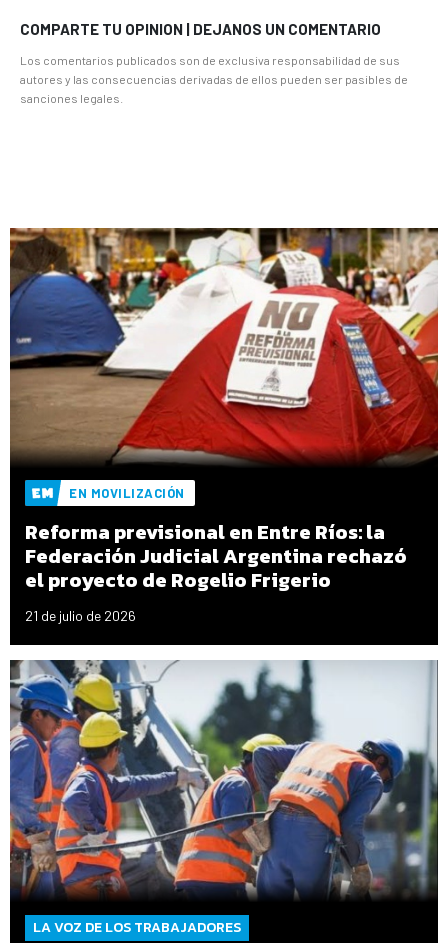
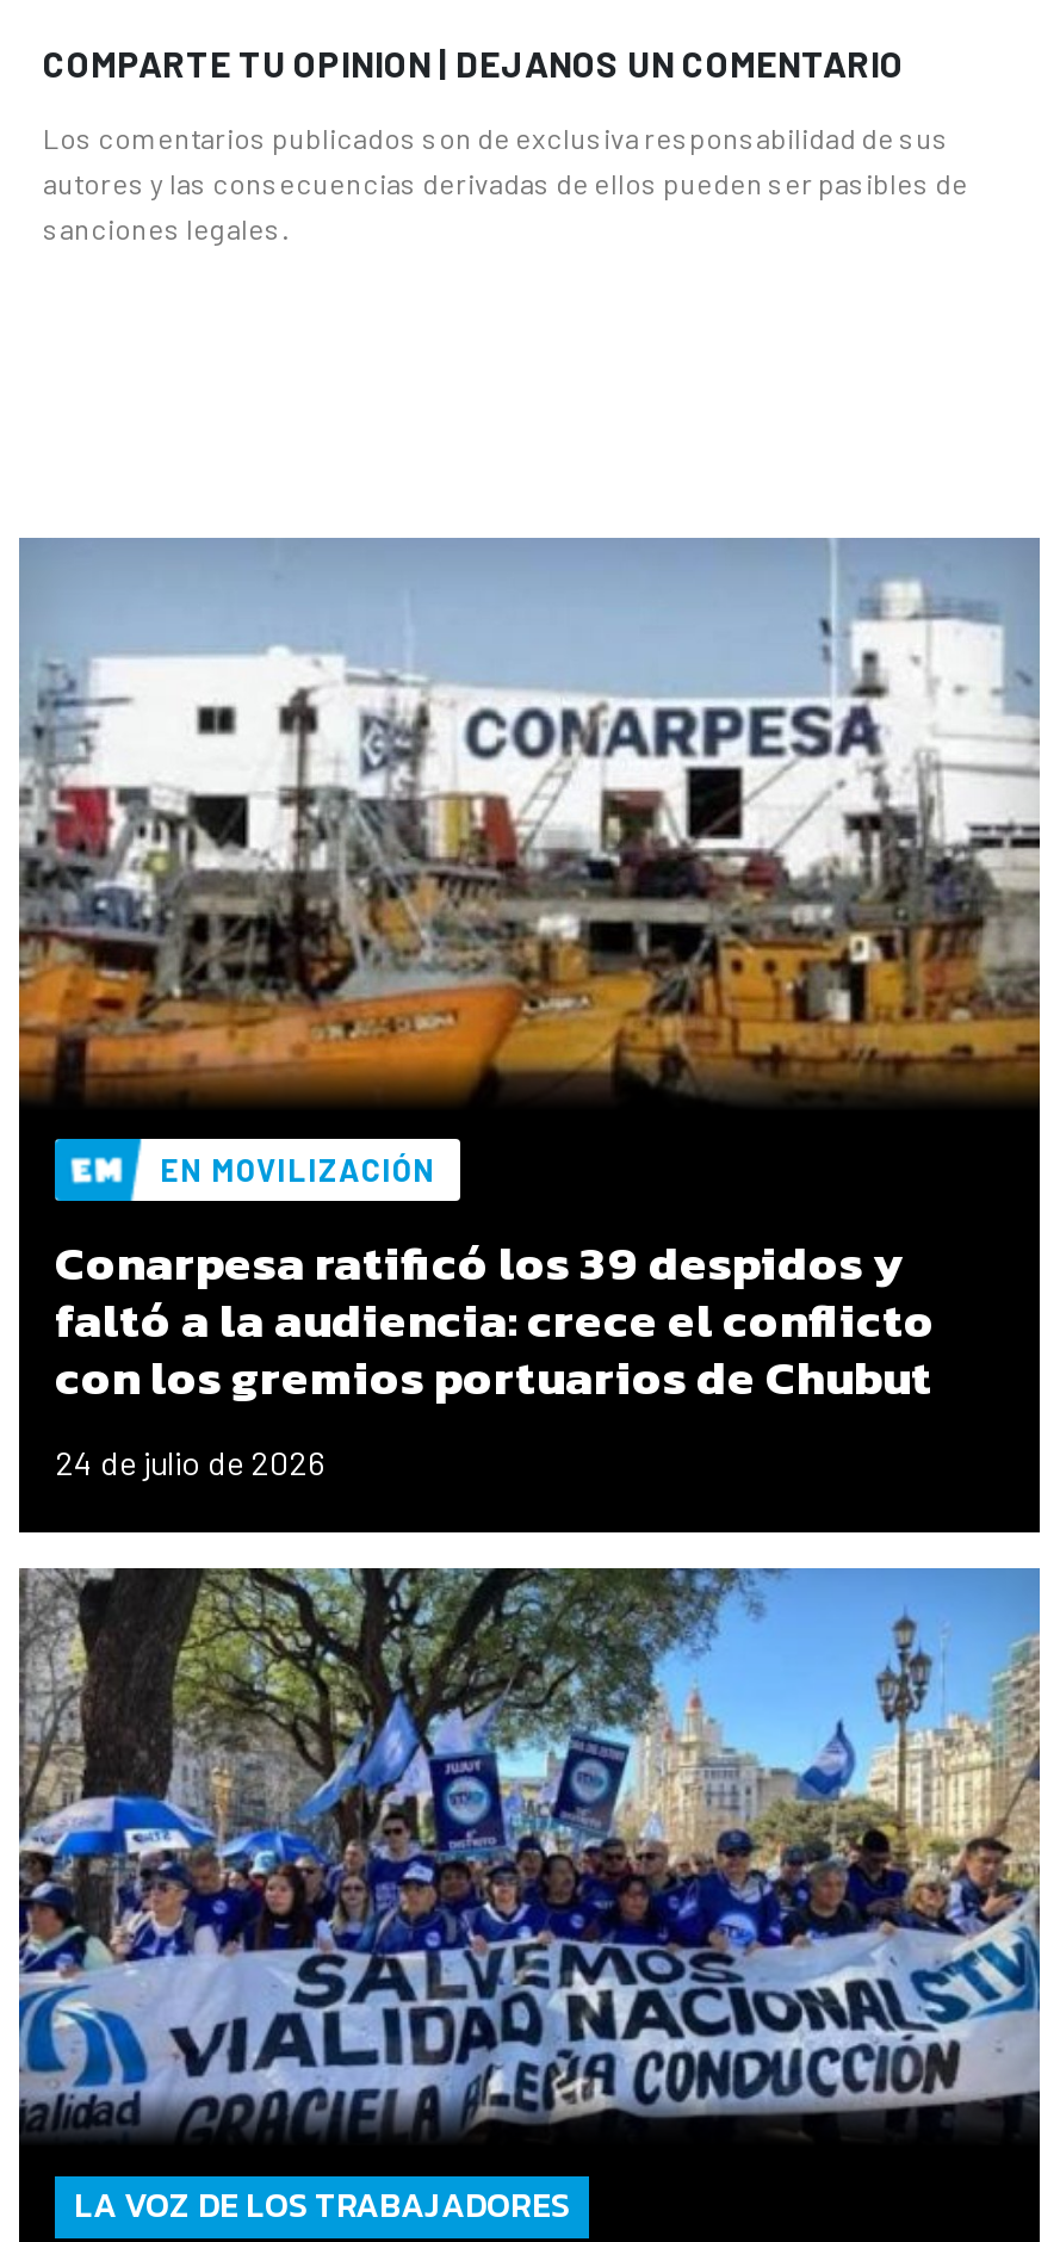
[9,227,439,464] [image] -> [17,535,1042,1101] [image]
[25,517,407,624] Reforma previsional en Entre Ríos: la | Federación Judicial Argentina rechazó | el proyecto de Rogelio Frigerio | 21 de julio de 2026 -> [55,1228,935,1483] Conarpesa ratificó los 39 despidos y | faltó a la audiencia: crece el conflicto | con los gremios portuarios de Chubut | 24 de julio de 2026
[9,659,439,899] [image] -> [17,1566,1042,2136] [image]

